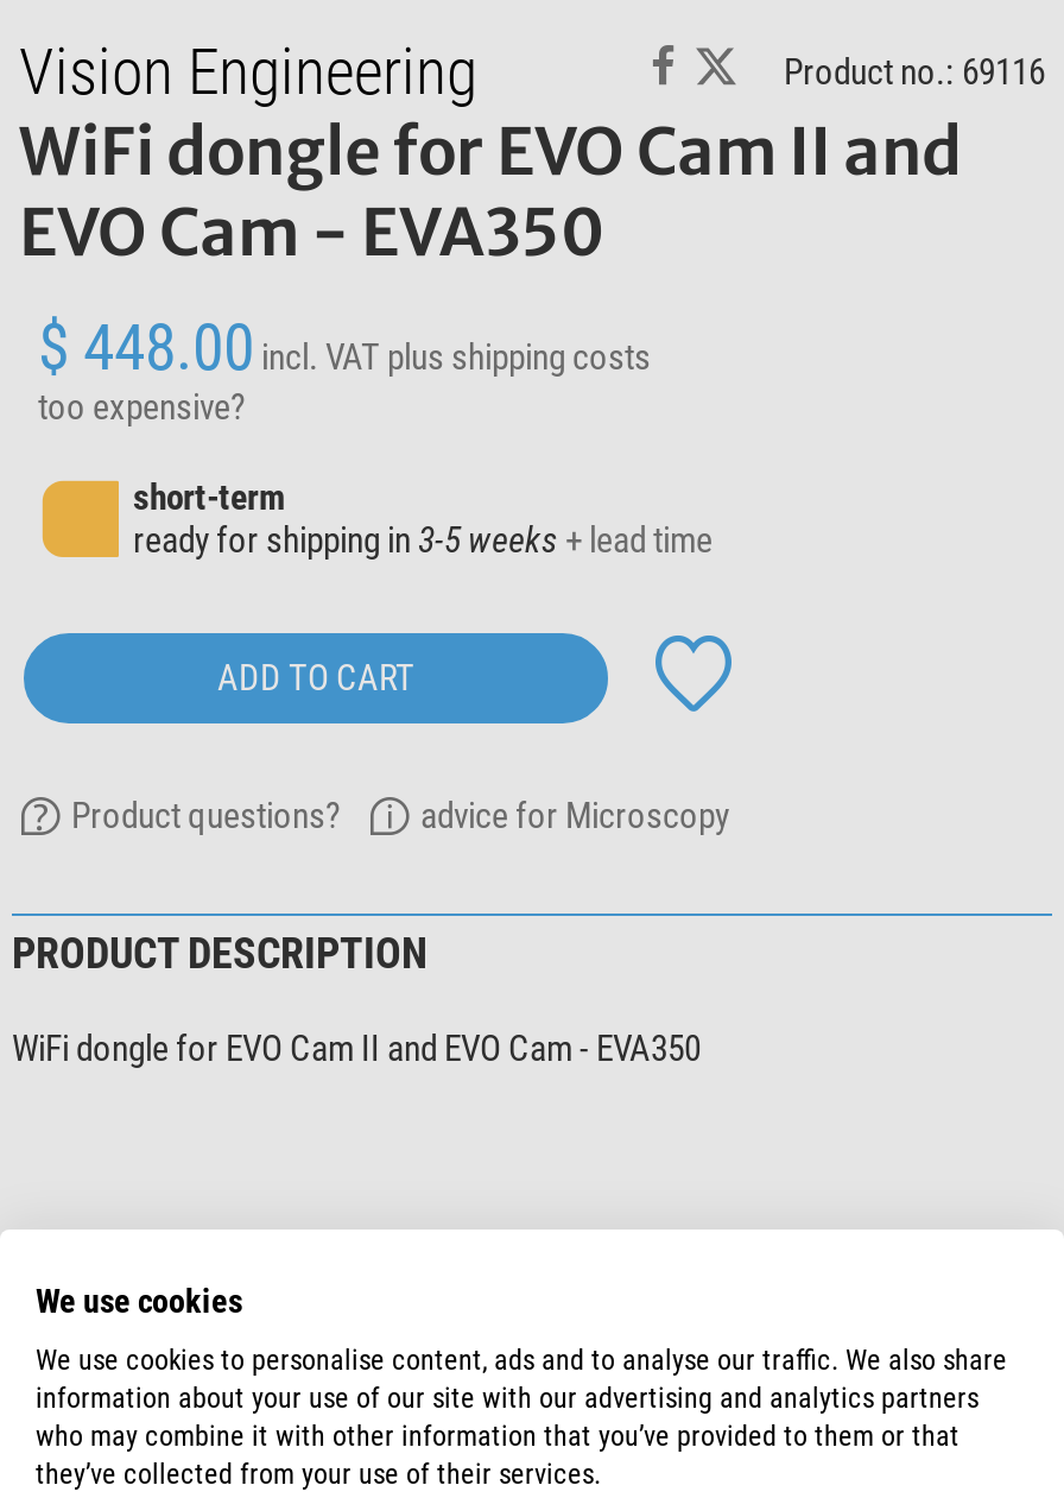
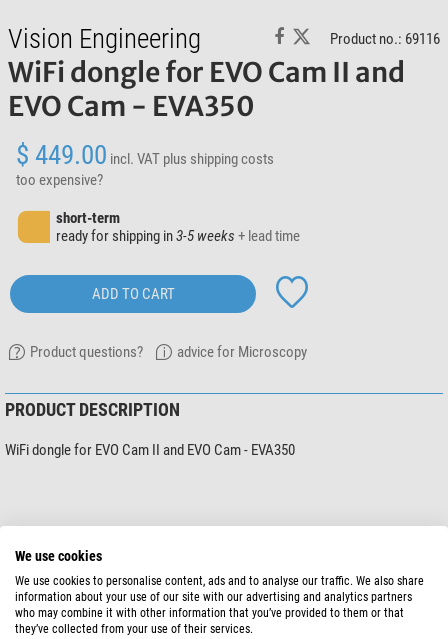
[38,311,651,387] $ 448.00 incl. VAT plus shipping costs -> [16,139,274,171] $ 449.00 incl. VAT plus shipping costs

